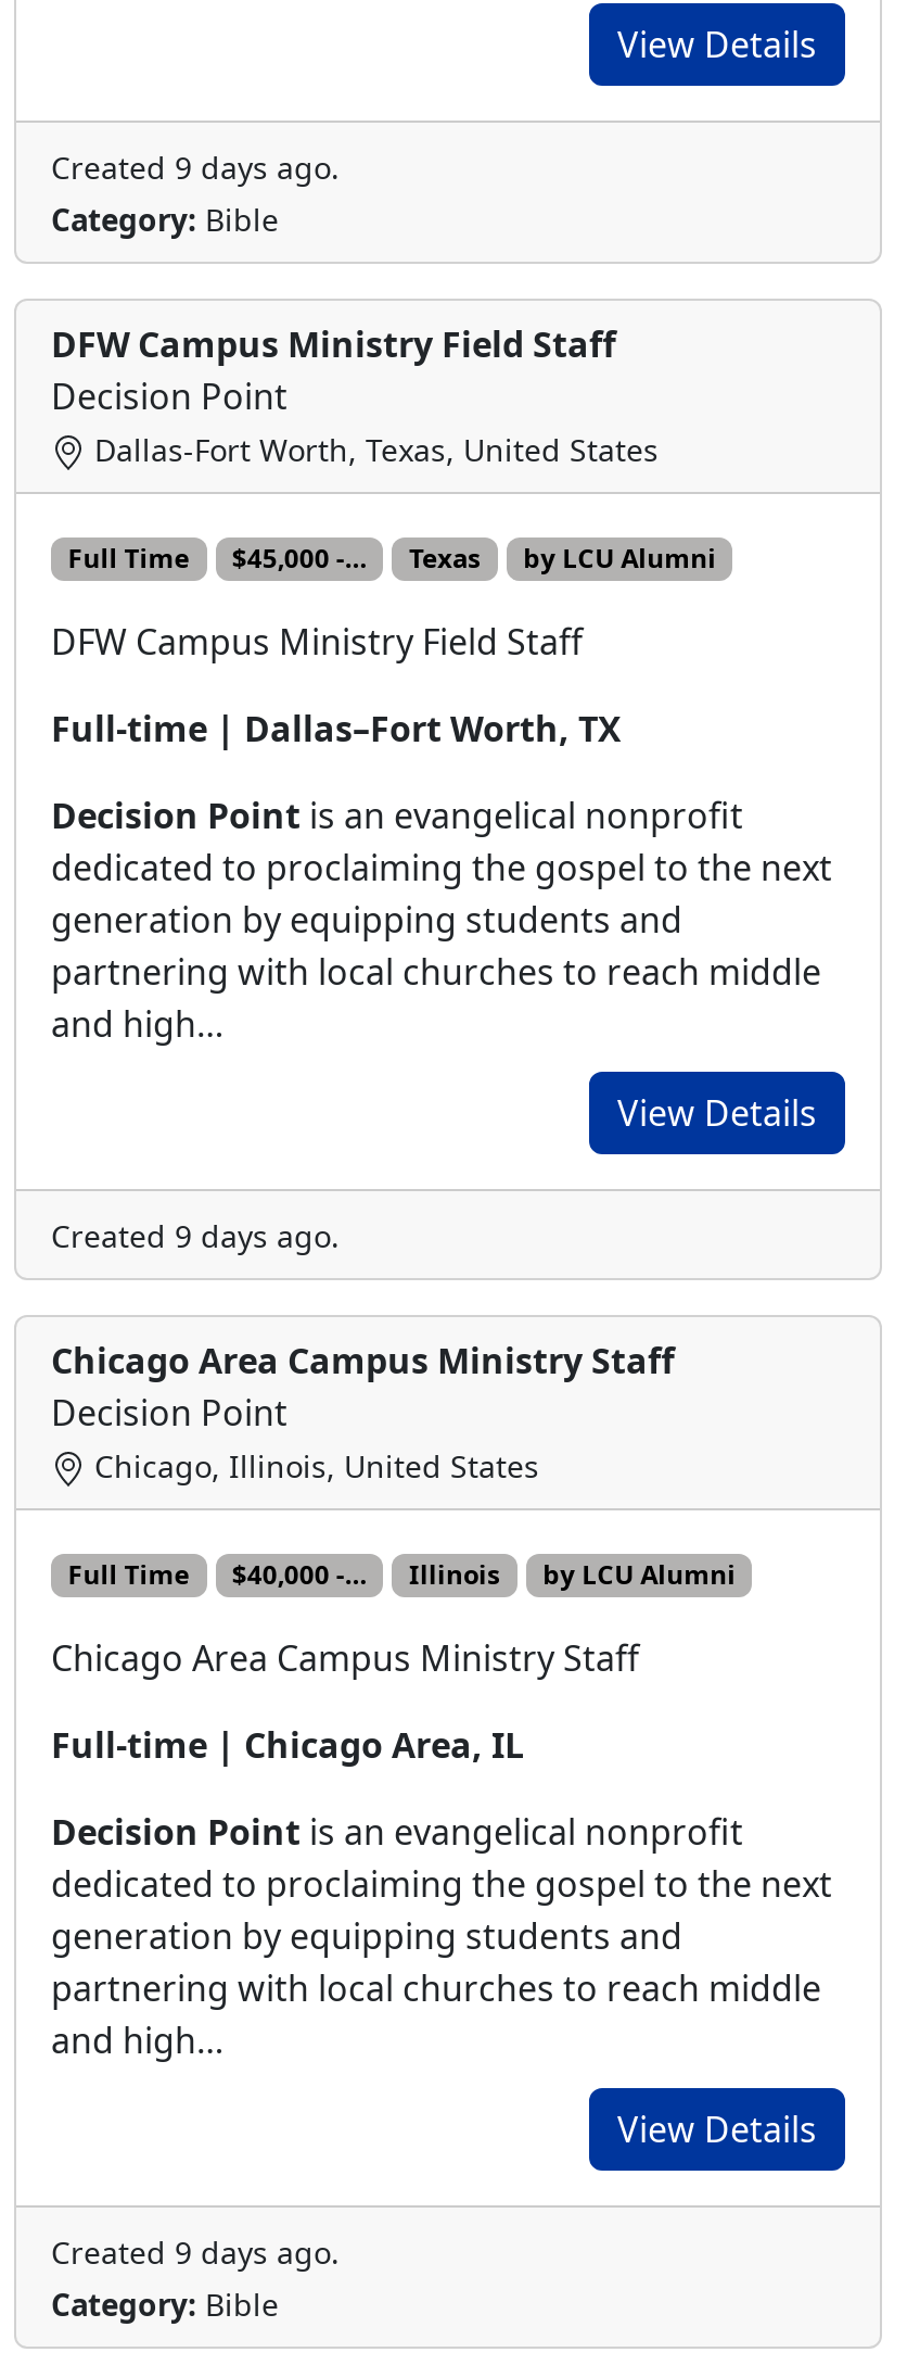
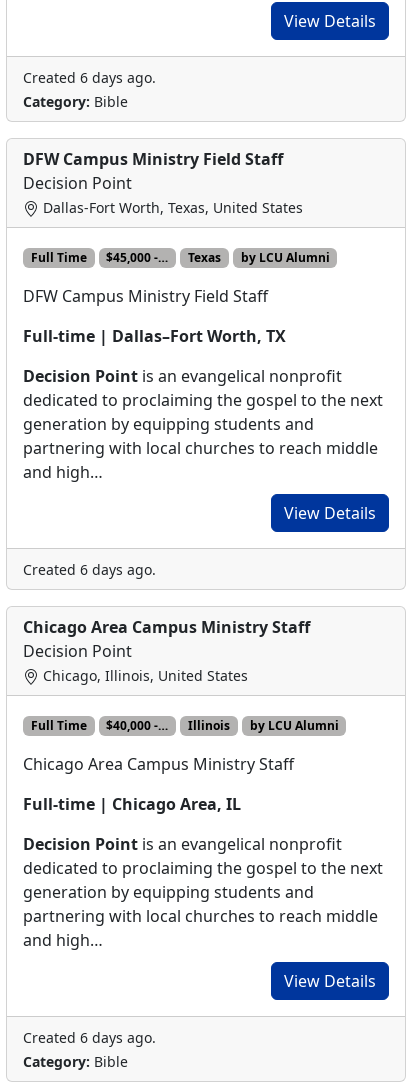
[51,146,340,187] Created 9 days ago. -> [23,68,156,87] Created 6 days ago.
[51,1215,340,1256] Created 9 days ago. -> [23,560,156,579] Created 6 days ago.
[51,2232,340,2273] Created 9 days ago. -> [23,1028,156,1047] Created 6 days ago.

